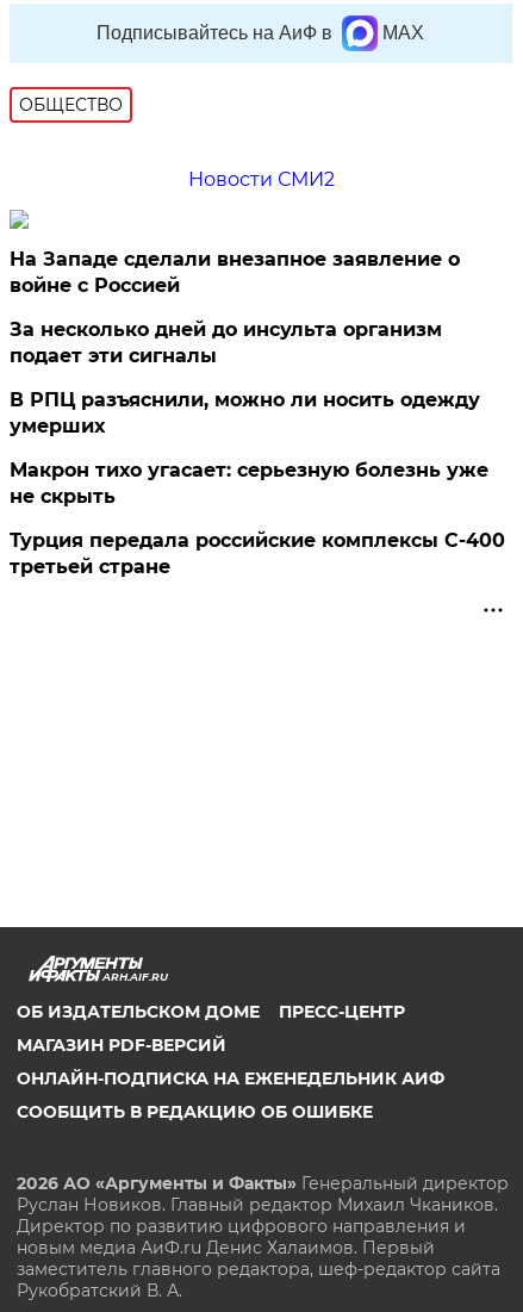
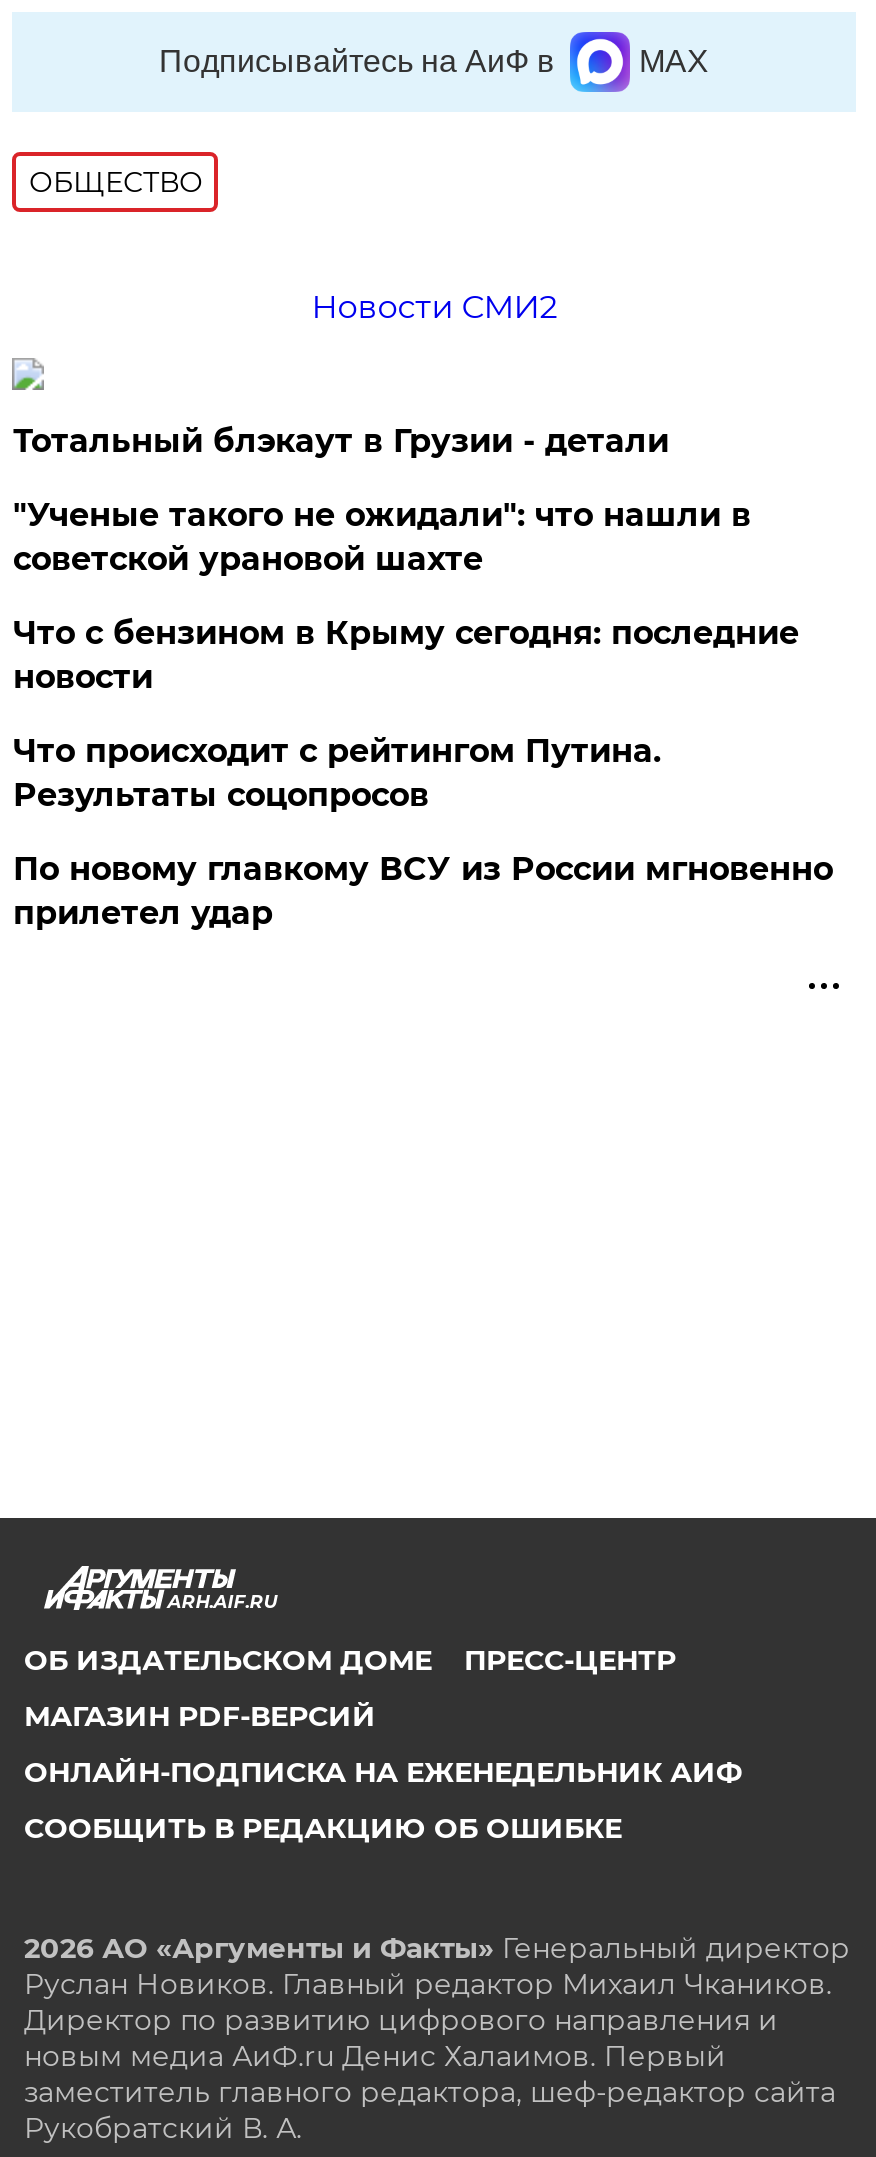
[10,248,460,297] На Западе сделали внезапное заявление о | войне с Россией -> [13,422,669,460] Тотальный блэкаут в Грузии - детали
[10,318,442,367] За несколько дней до инсульта организм | подает эти сигналы -> [13,496,751,578] "Ученые такого не ожидали": что нашли в | советской урановой шахте
[10,388,481,437] В РПЦ разъяснили, можно ли носить одежду | умерших -> [13,614,799,696] Что с бензином в Крыму сегодня: последние | новости
[10,459,489,508] Макрон тихо угасает: серьезную болезнь уже | не скрыть -> [13,732,661,814] Что происходит с рейтингом Путина. | Результаты соцопросов
[10,529,506,578] Турция передала российские комплексы С-400 | третьей стране -> [13,850,833,932] По новому главкому ВСУ из России мгновенно | прилетел удар

